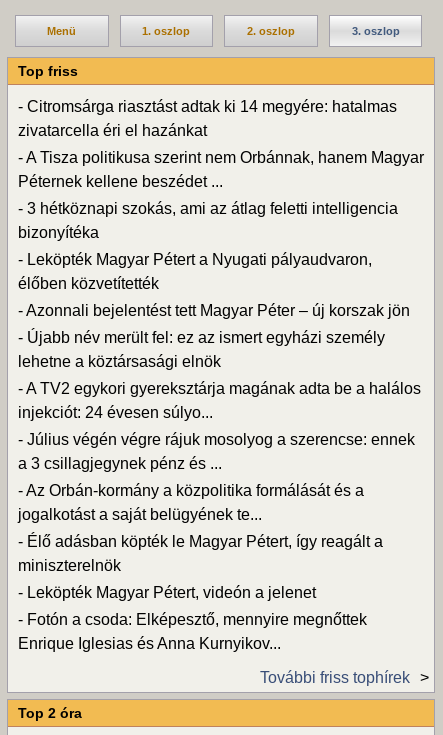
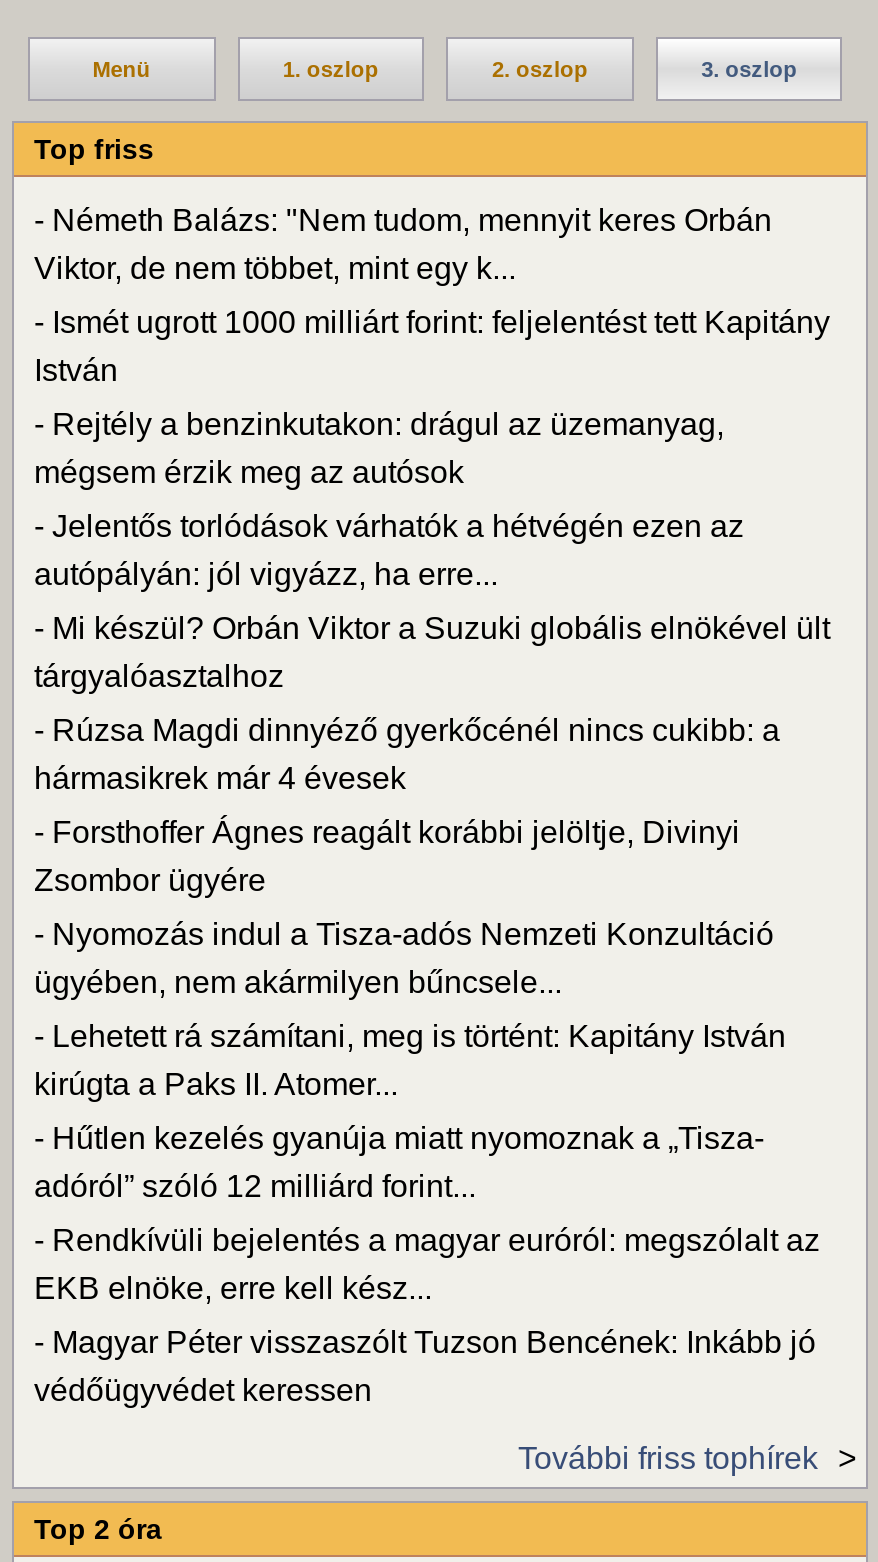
[18,98,397,139] - Citromsárga riasztást adtak ki 14 megyére: hatalmas | zivatarcella éri el hazánkat -> [34,203,772,285] - Németh Balázs: "Nem tudom, mennyit keres Orbán | Viktor, de nem többet, mint egy k...
[18,149,424,190] - A Tisza politikusa szerint nem Orbánnak, hanem Magyar | Péternek kellene beszédet ... -> [34,305,830,387] - Ismét ugrott 1000 milliárt forint: feljelentést tett Kapitány | István
[18,200,398,241] - 3 hétköznapi szokás, ami az átlag feletti intelligencia | bizonyítéka -> [34,407,724,489] - Rejtély a benzinkutakon: drágul az üzemanyag, | mégsem érzik meg az autósok
[18,251,372,292] - Leköpték Magyar Pétert a Nyugati pályaudvaron, | élőben közvetítették -> [34,509,744,591] - Jelentős torlódások várhatók a hétvégén ezen az | autópályán: jól vigyázz, ha erre...
[18,302,410,319] - Azonnali bejelentést tett Magyar Péter – új korszak jön -> [34,611,830,693] - Mi készül? Orbán Viktor a Suzuki globális elnökével ült | tárgyalóasztalhoz
[18,329,385,370] - Újabb név merült fel: ez az ismert egyházi személy | lehetne a köztársasági elnök -> [34,713,780,795] - Rúzsa Magdi dinnyéző gyerkőcénél nincs cukibb: a | hármasikrek már 4 évesek
[18,380,421,421] - A TV2 egykori gyereksztárja magának adta be a halálos | injekciót: 24 évesen súlyo... -> [34,815,740,897] - Forsthoffer Ágnes reagált korábbi jelöltje, Divinyi | Zsombor ügyére
[18,431,415,472] - Július végén végre rájuk mosolyog a szerencse: ennek | a 3 csillagjegynek pénz és ... -> [34,917,774,999] - Nyomozás indul a Tisza-adós Nemzeti Konzultáció | ügyében, nem akármilyen bűncsele...
[18,482,364,523] - Az Orbán-kormány a közpolitika formálását és a | jogalkotást a saját belügyének te... -> [34,1019,786,1101] - Lehetett rá számítani, meg is történt: Kapitány István | kirúgta a Paks II. Atomer...
[18,533,383,574] - Élő adásban köpték le Magyar Pétert, így reagált a | miniszterelnök -> [34,1121,764,1203] - Hűtlen kezelés gyanúja miatt nyomoznak a „Tisza- | adóról” szóló 12 milliárd forint...
[18,584,316,601] - Leköpték Magyar Pétert, videón a jelenet -> [34,1223,820,1305] - Rendkívüli bejelentés a magyar euróról: megszólalt az | EKB elnöke, erre kell kész...
[18,611,367,652] - Fotón a csoda: Elképesztő, mennyire megnőttek | Enrique Iglesias és Anna Kurnyikov... -> [34,1325,816,1407] - Magyar Péter visszaszólt Tuzson Bencének: Inkább jó | védőügyvédet keressen

